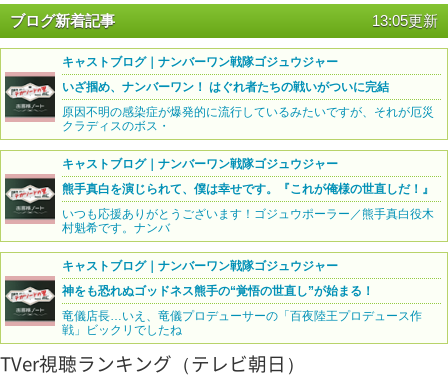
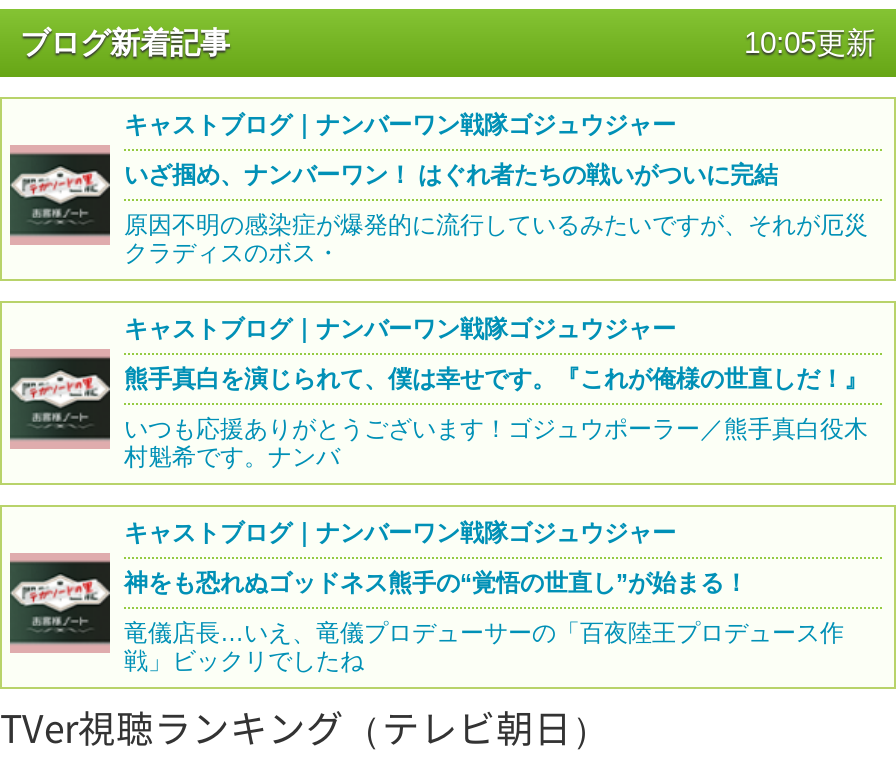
[372,12,438,29] 13:05更新 -> [744,24,876,58] 10:05更新

